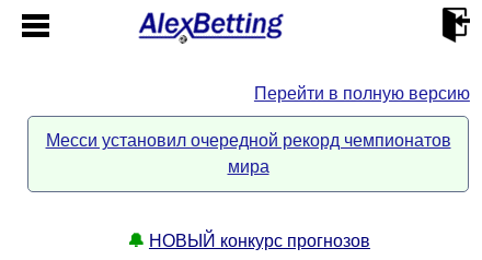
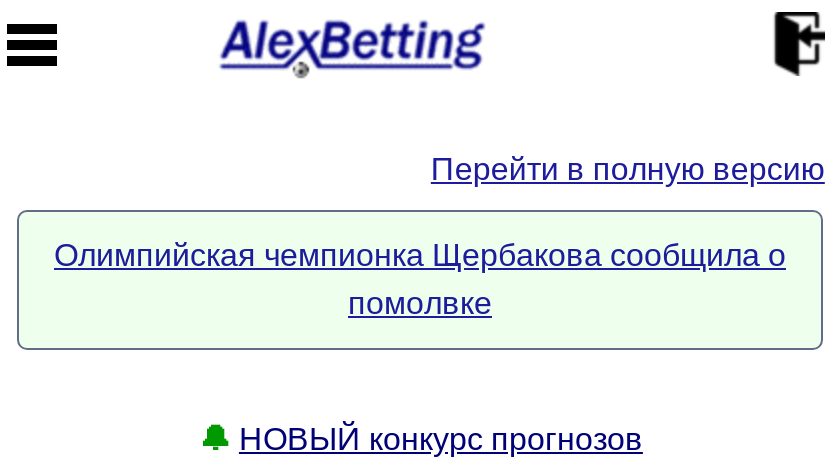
[45,131,451,176] Месси установил очередной рекорд чемпионатов | мира -> [54,238,786,320] Олимпийская чемпионка Щербакова сообщила о | помолвке

